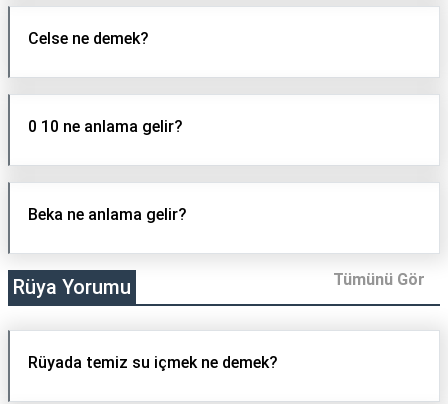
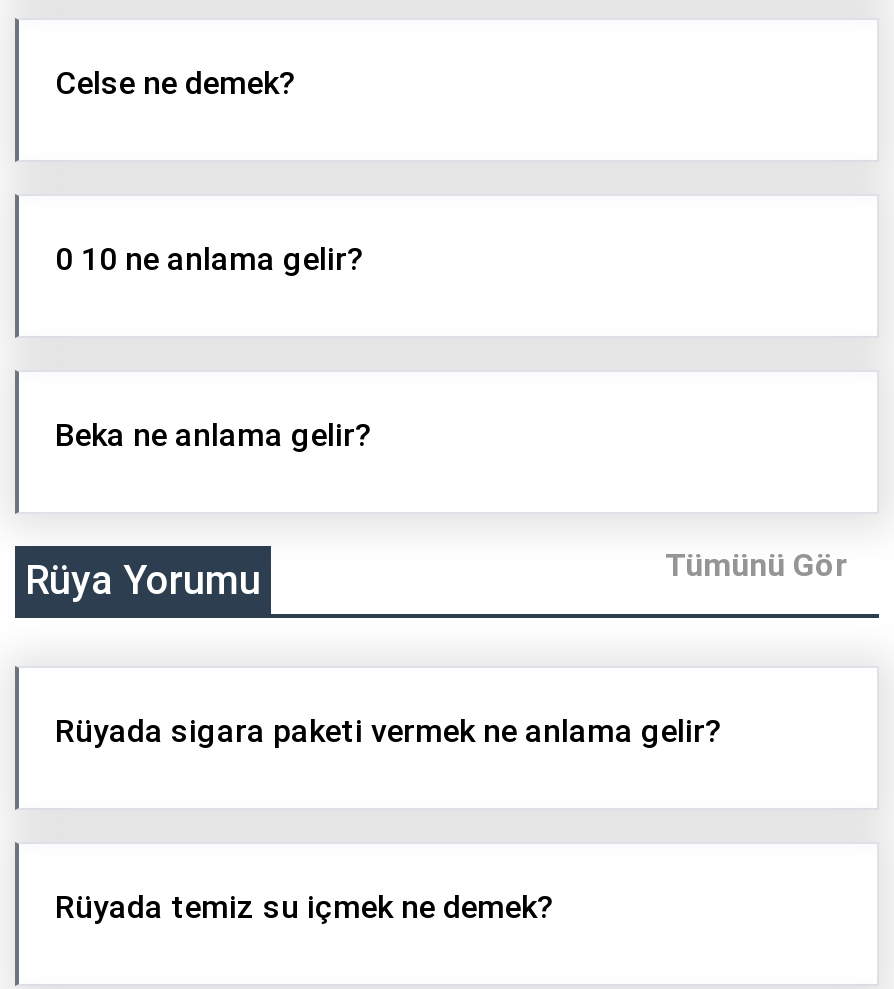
none -> [55,713,723,751] Rüyada sigara paketi vermek ne anlama gelir?

